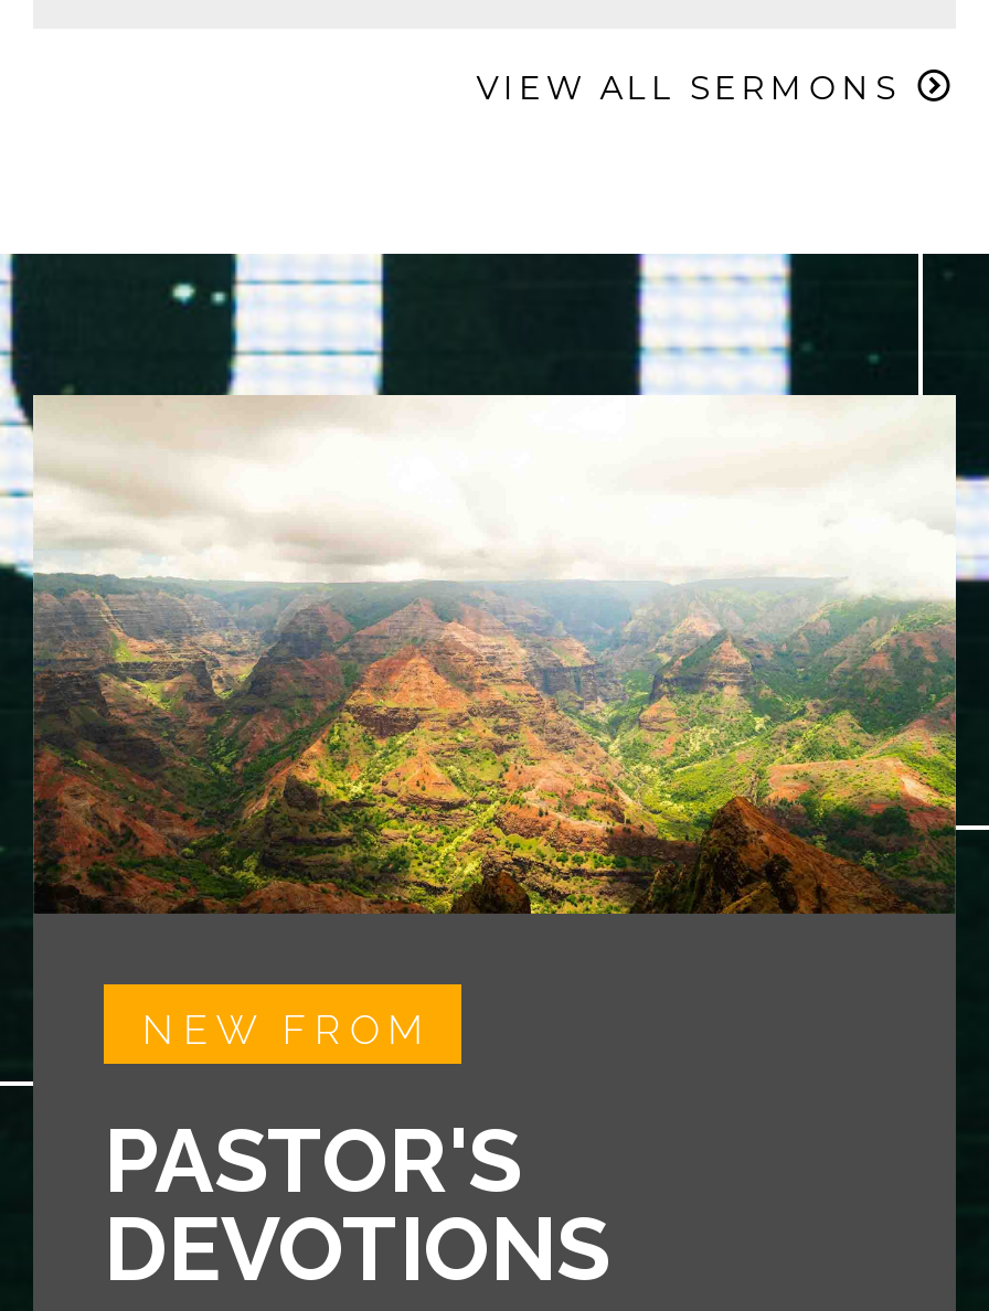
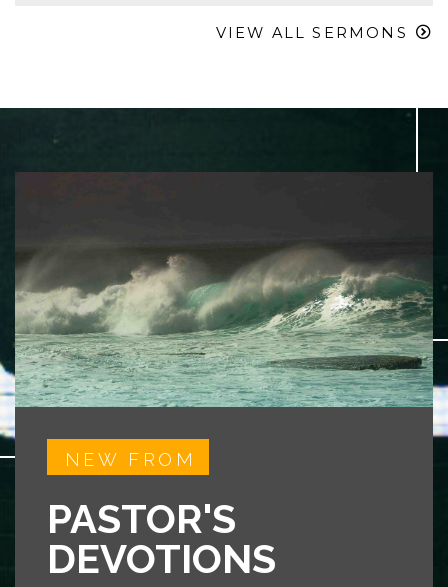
[7,252,982,987] [image] -> [3,107,445,440] [image]

